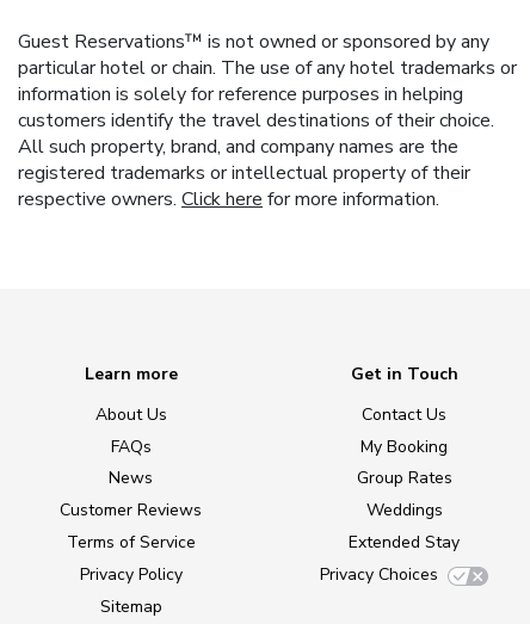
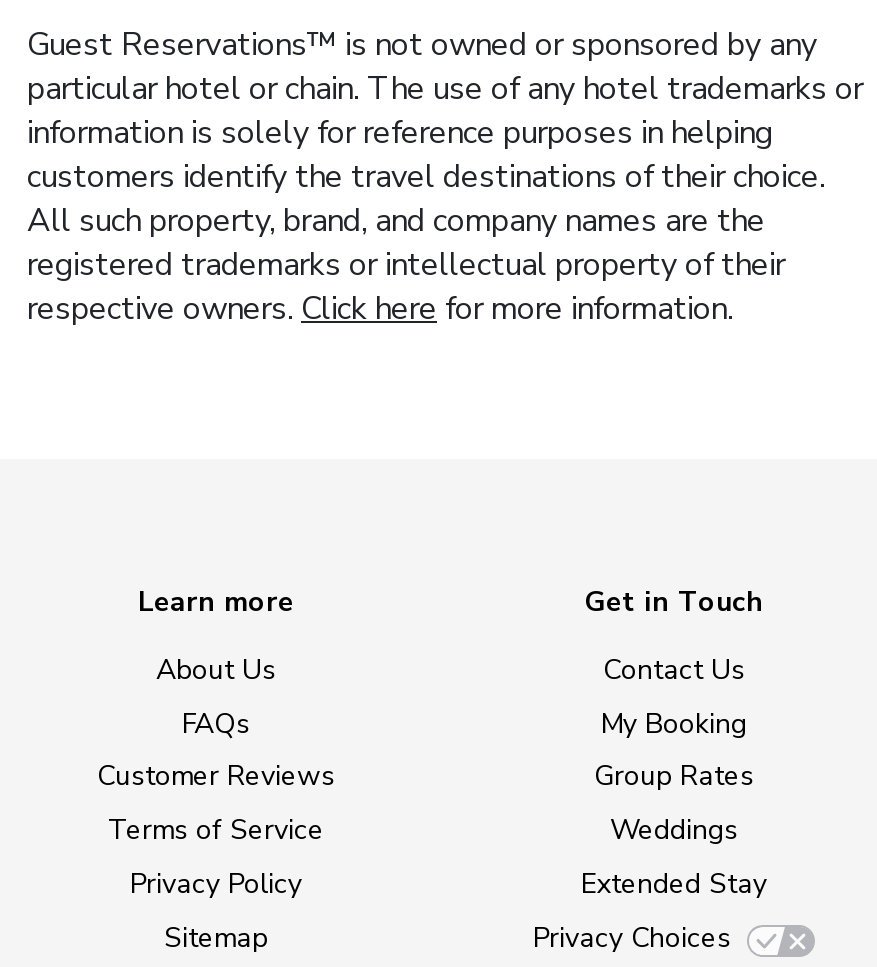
[109,467,153,490] News -> none

